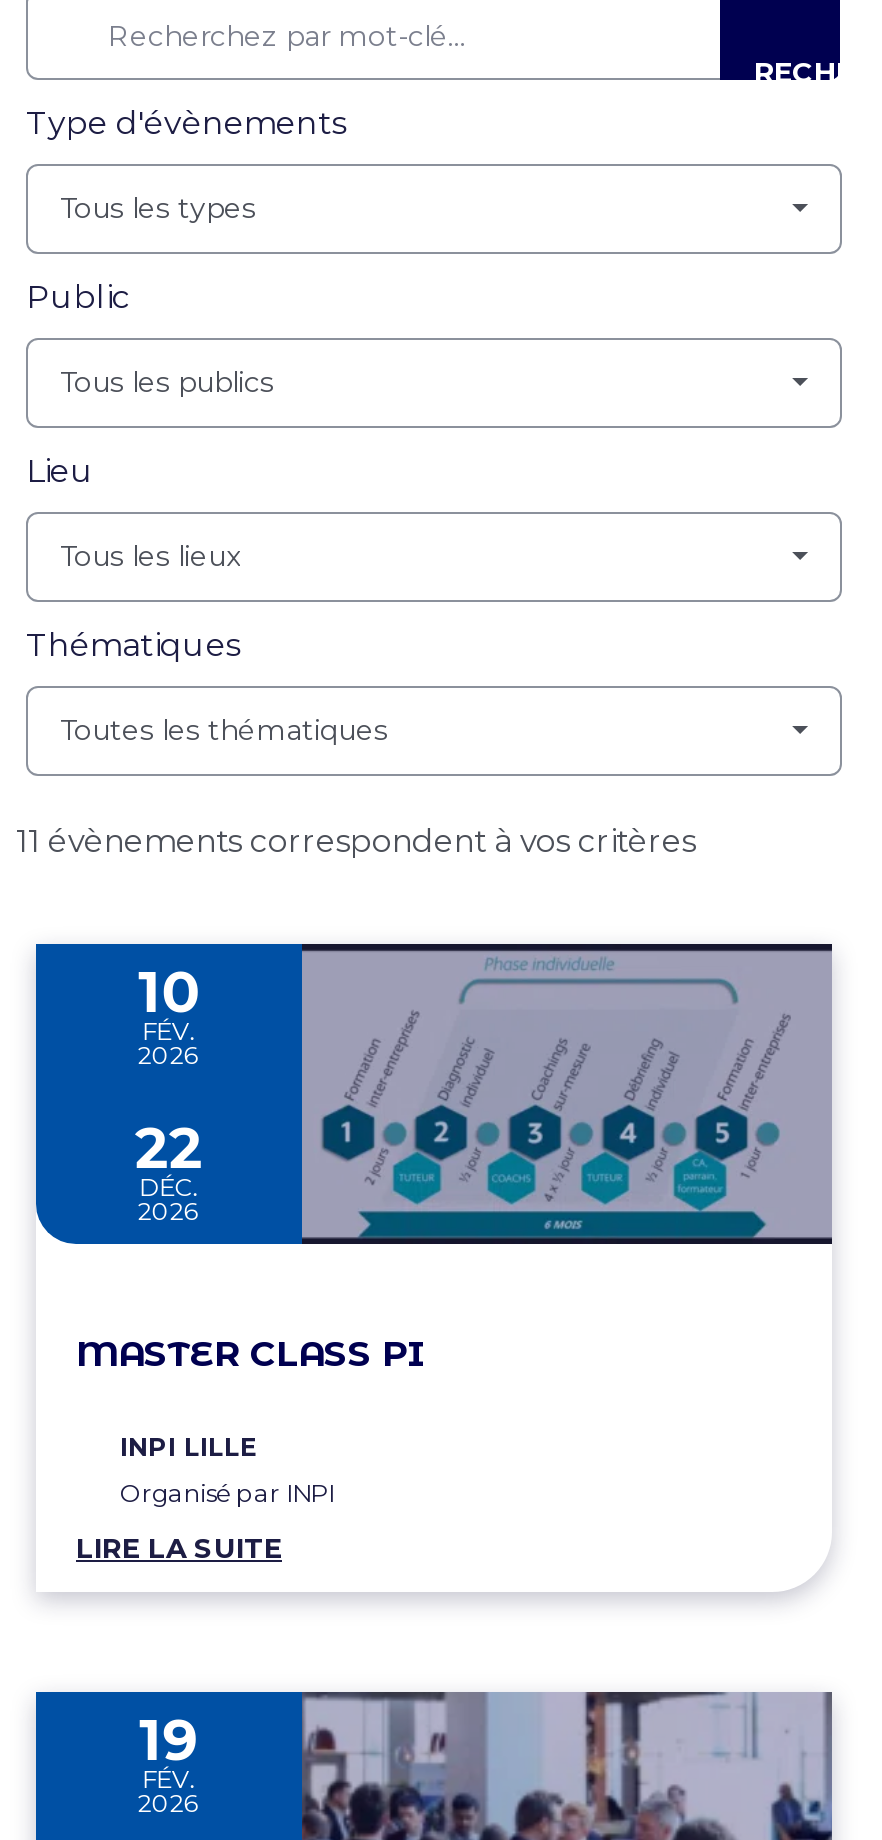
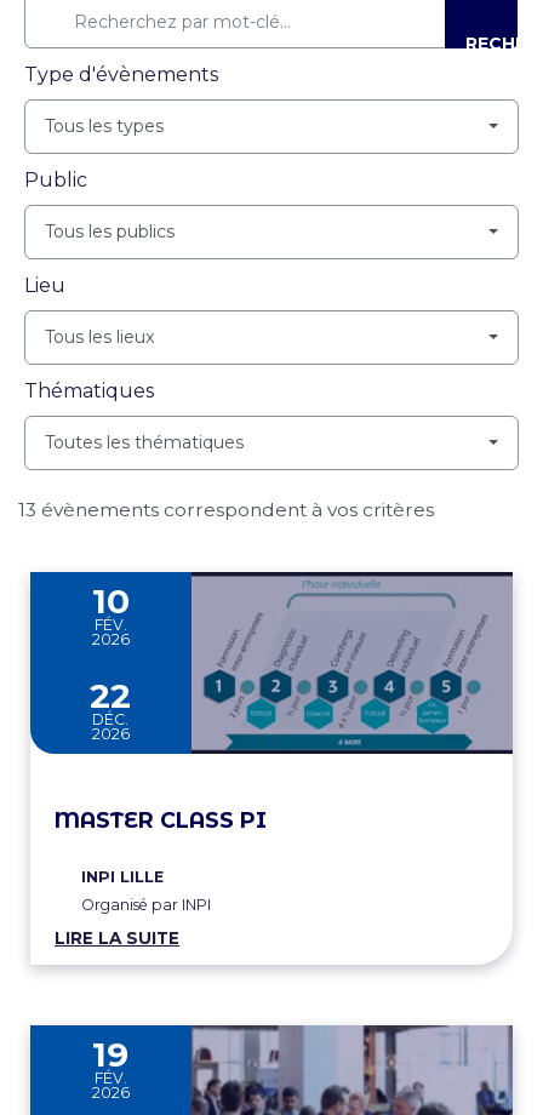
[16,822,696,860] 11 évènements correspondent à vos critères -> [18,498,434,521] 13 évènements correspondent à vos critères

